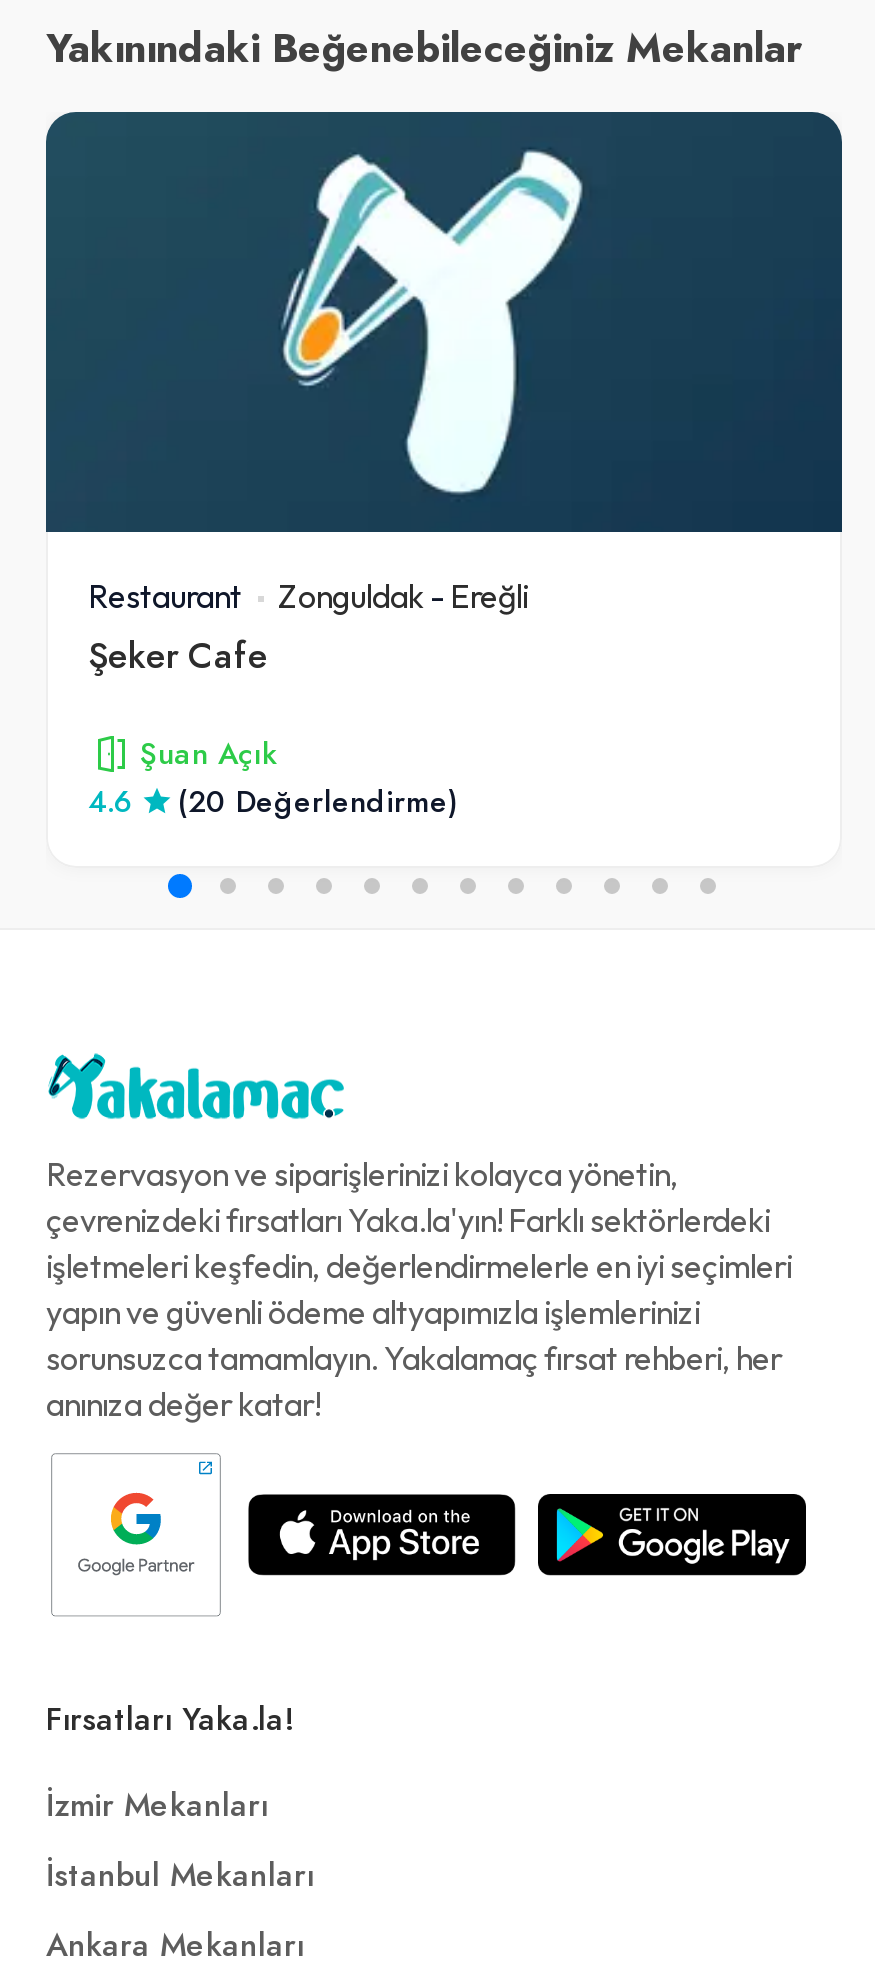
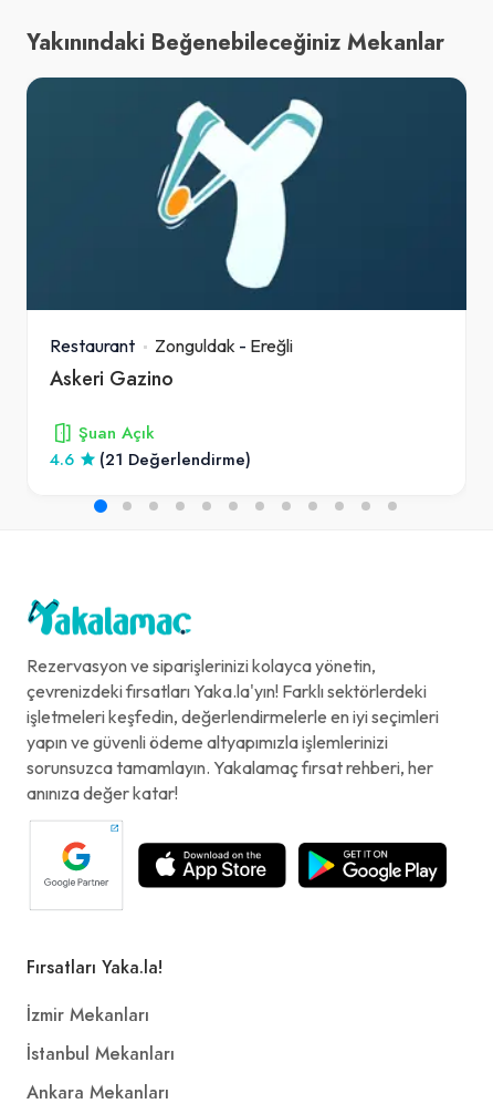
[88,630,268,680] Şeker Cafe -> [50,364,174,392] Askeri Gazino
[178,782,458,822] (20 Değerlendirme) -> [99,448,251,471] (21 Değerlendirme)

